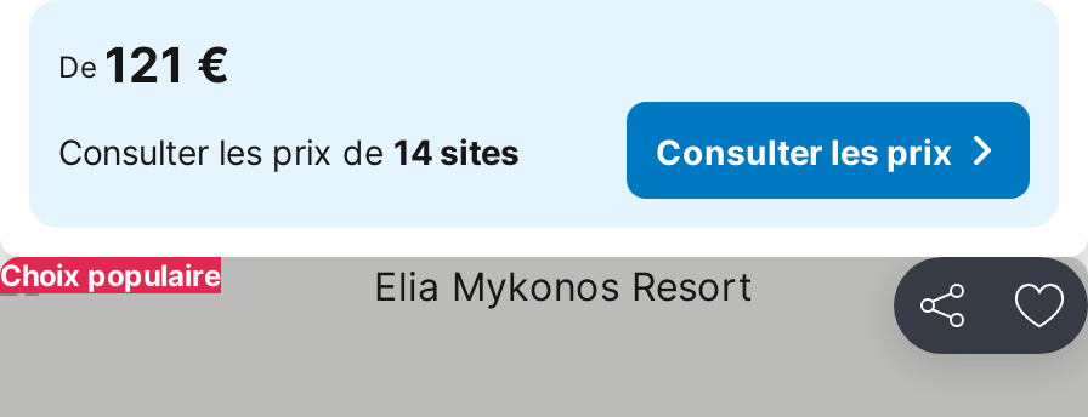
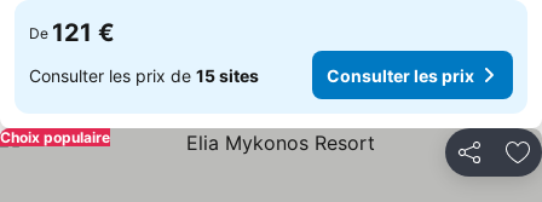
[58,130,520,171] Consulter les prix de 14 sites -> [29,65,259,85] Consulter les prix de 15 sites

